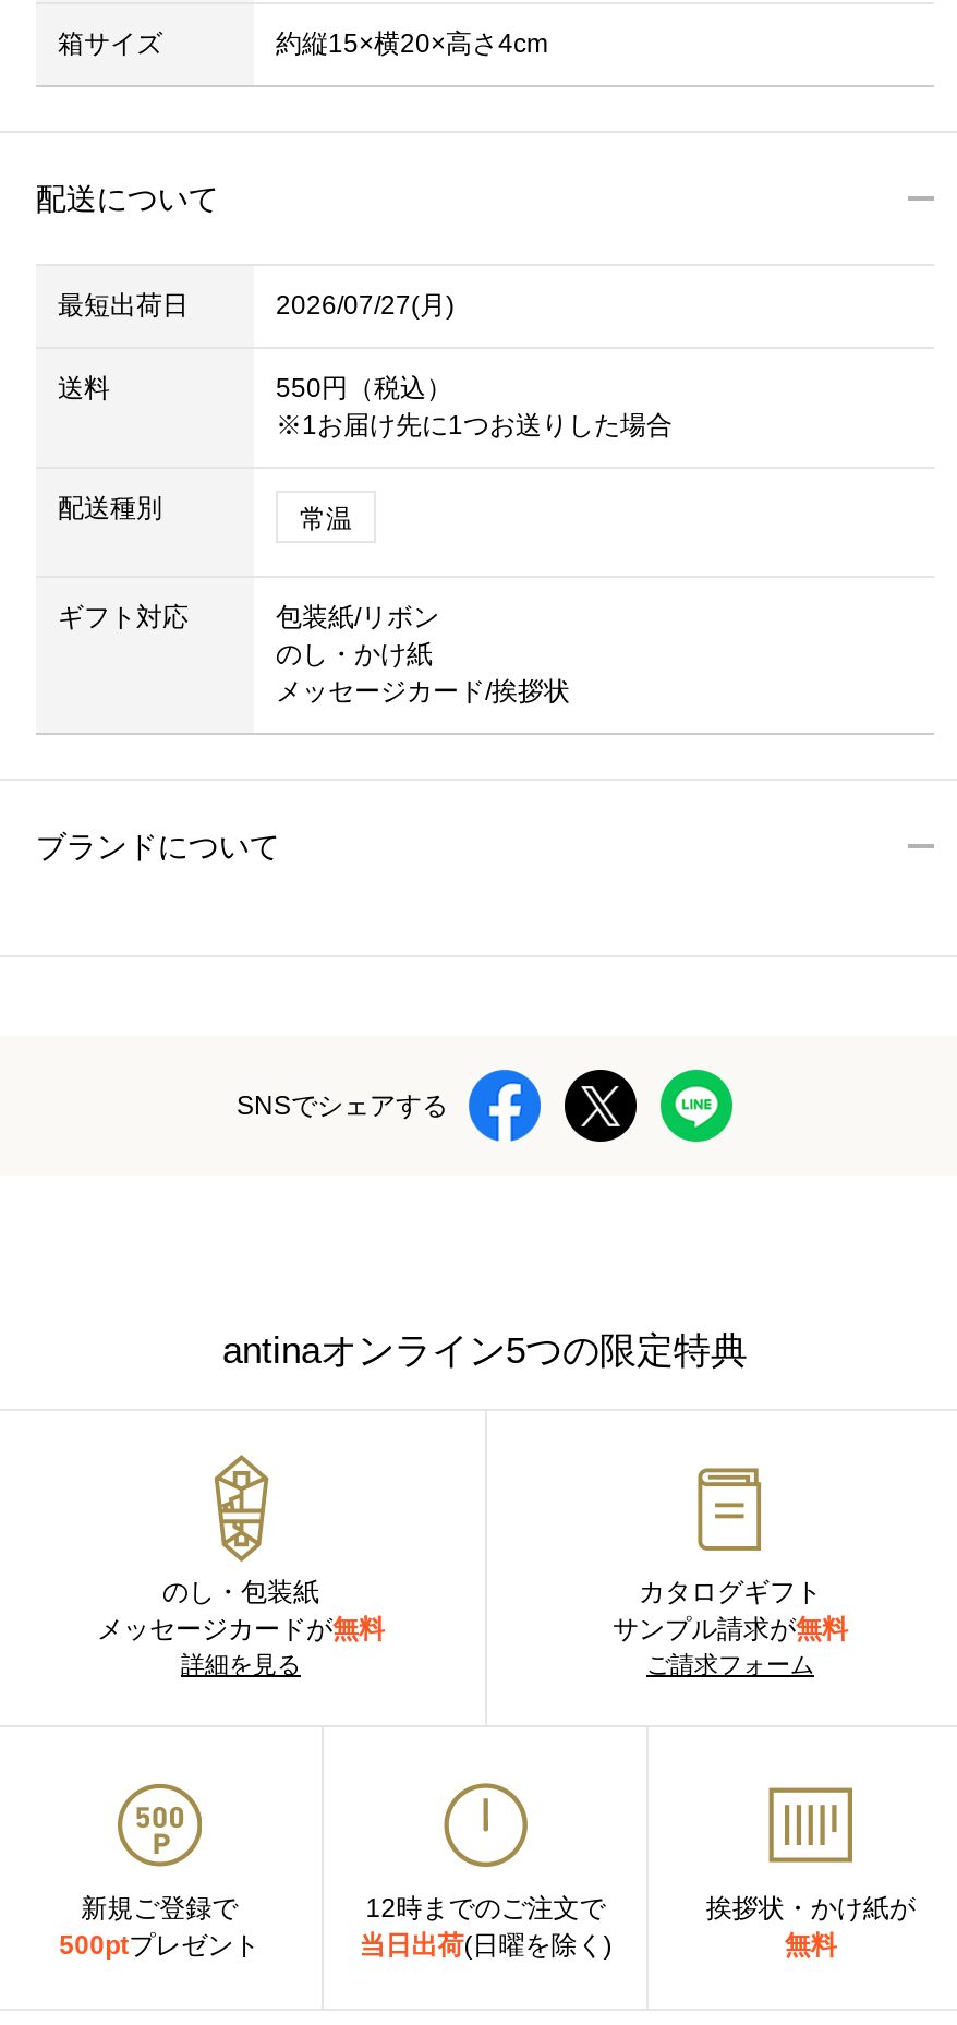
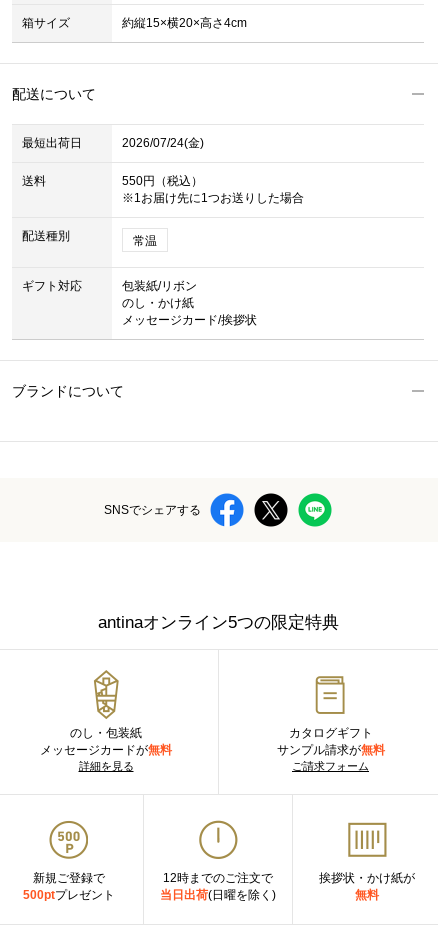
[276,290,455,321] 2026/07/27(月) -> [122,136,204,150] 2026/07/24(金)

